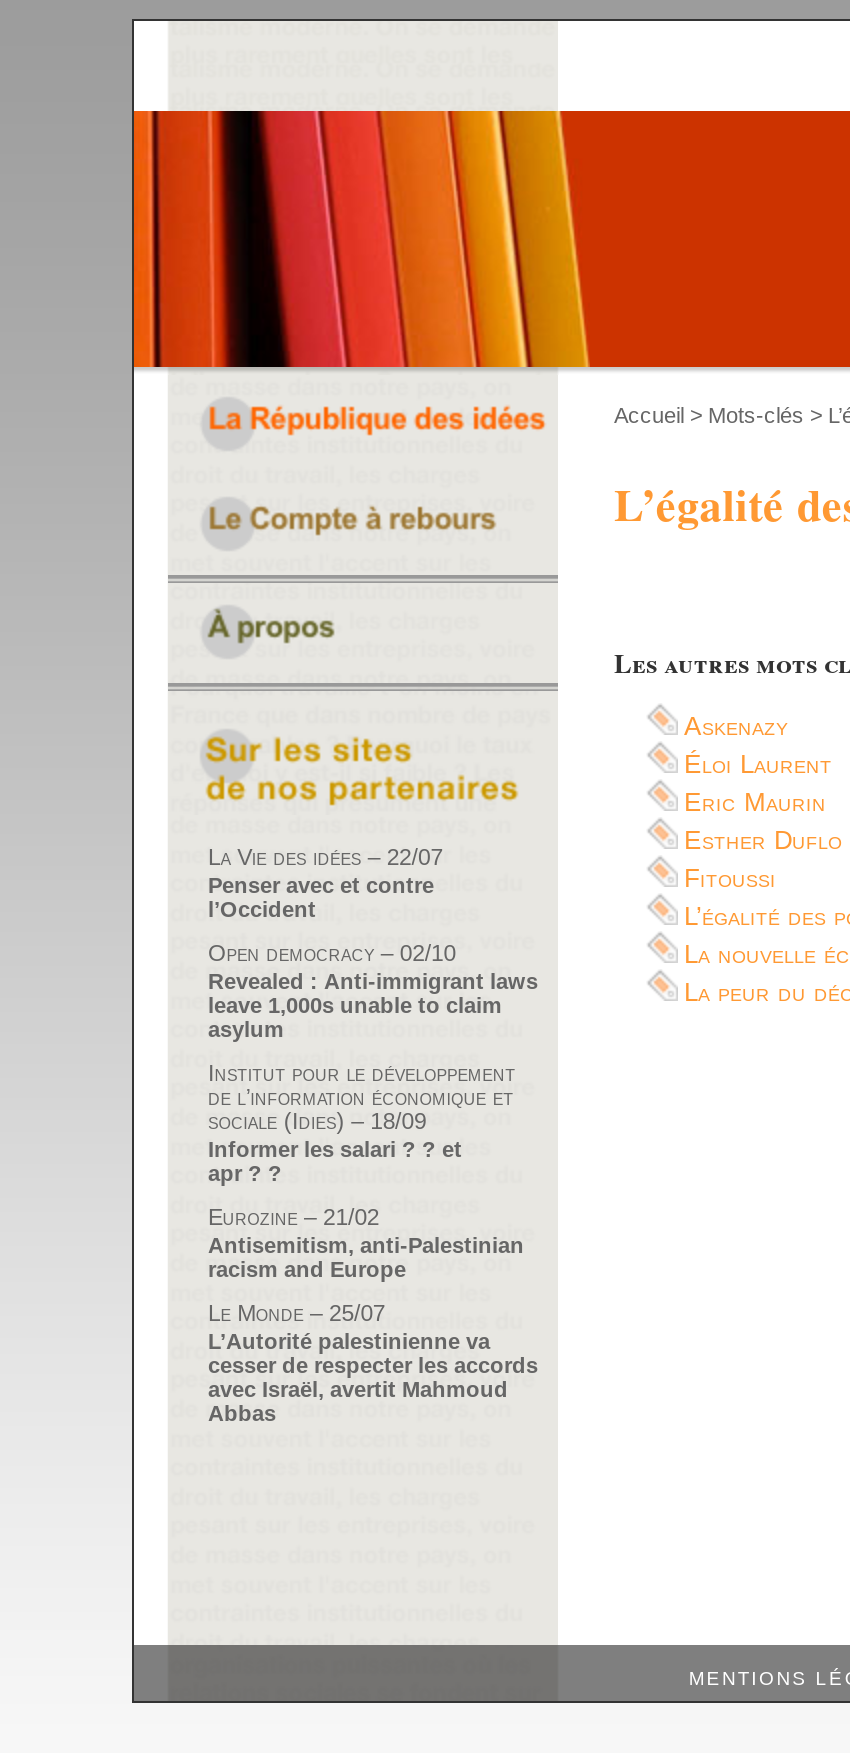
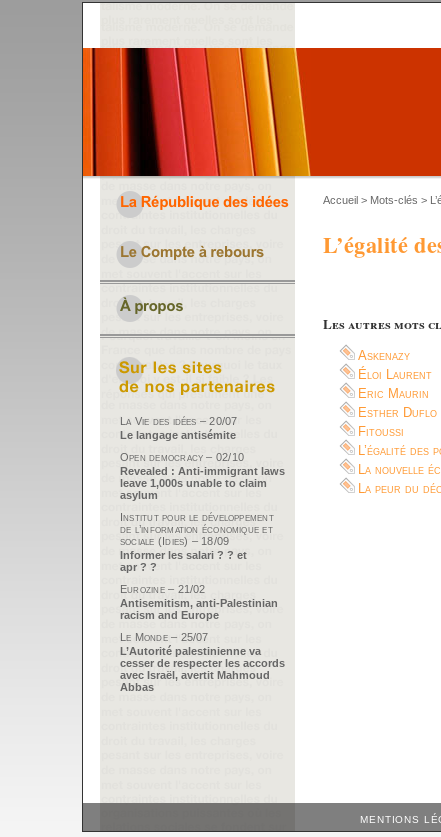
[208,845,443,921] La Vie des idées – 22/07 | Penser avec et contre | l’Occident -> [120,415,237,441] La Vie des idées – 20/07 | Le langage antisémite

